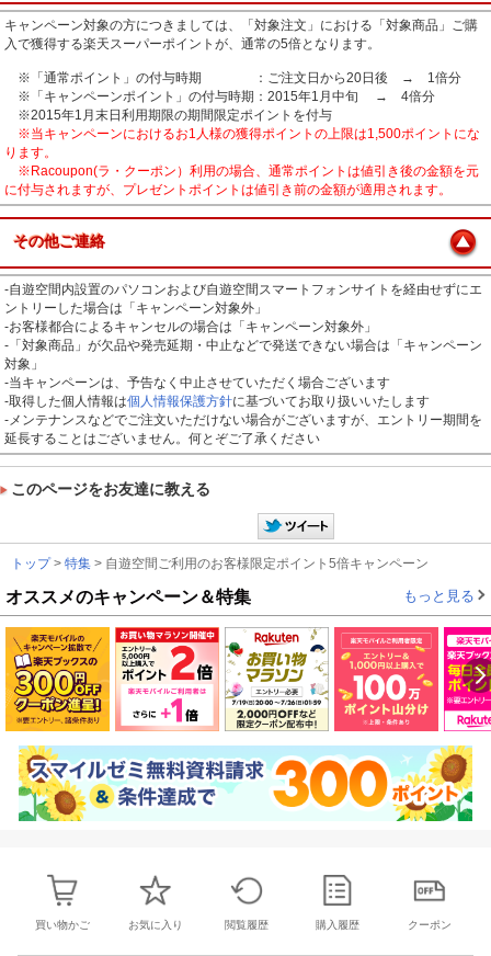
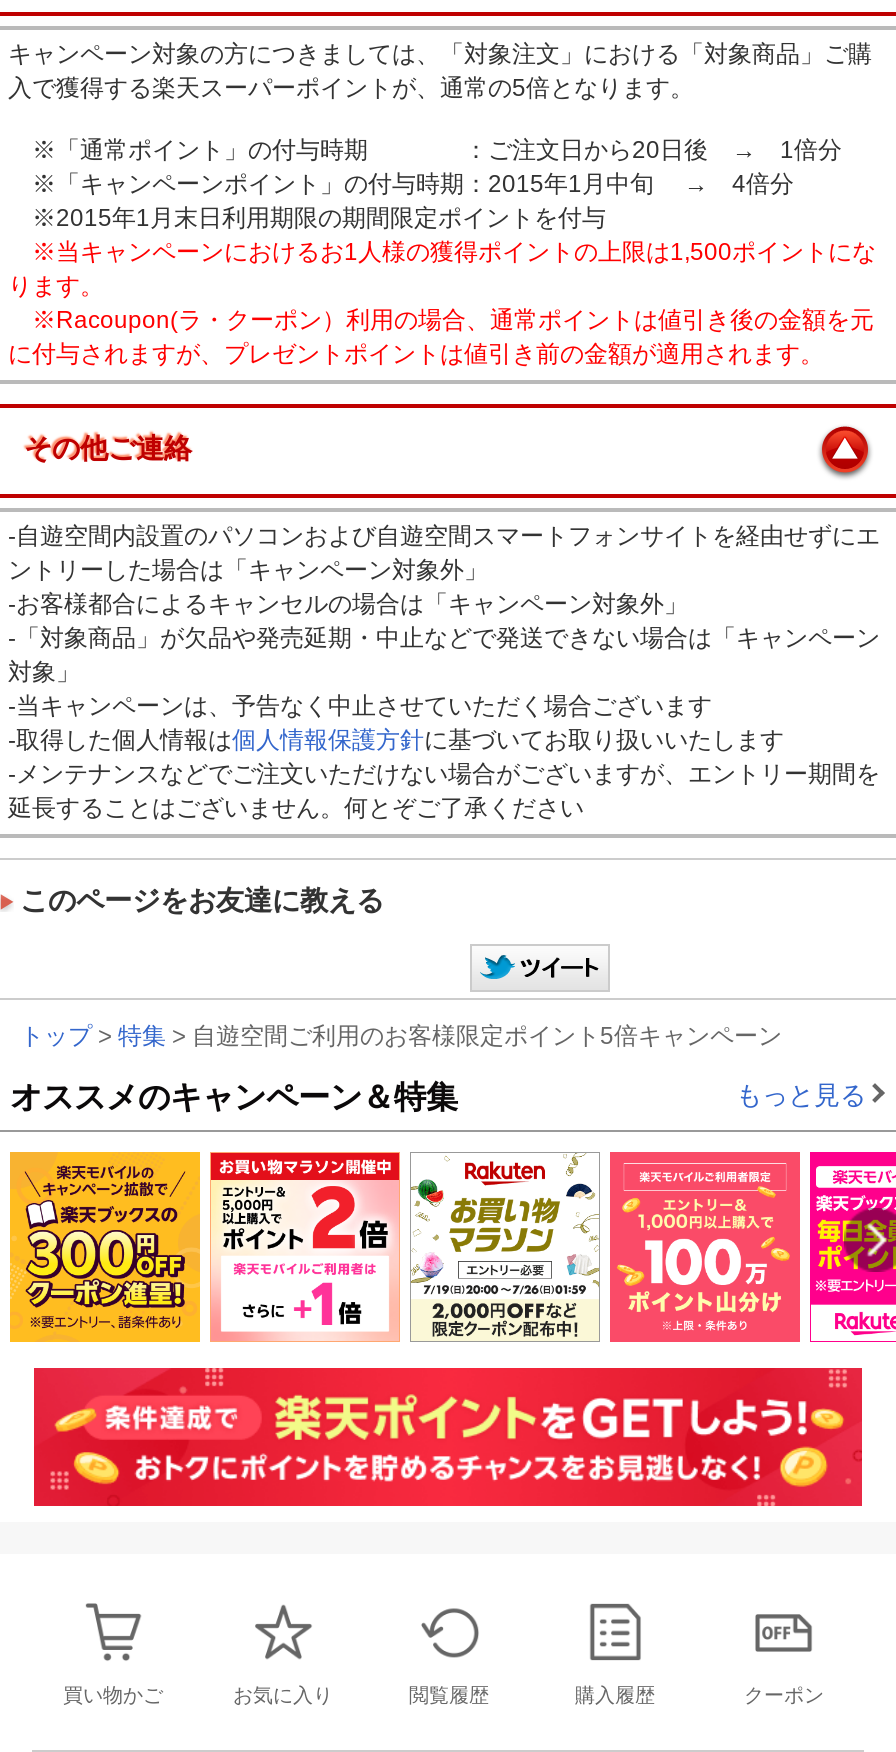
[18,744,473,822] [image] -> [32,1366,864,1508] [image]

